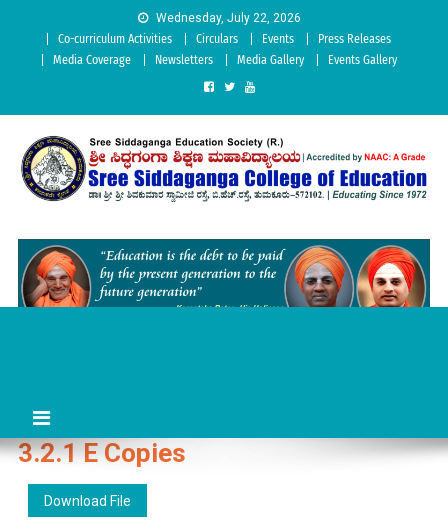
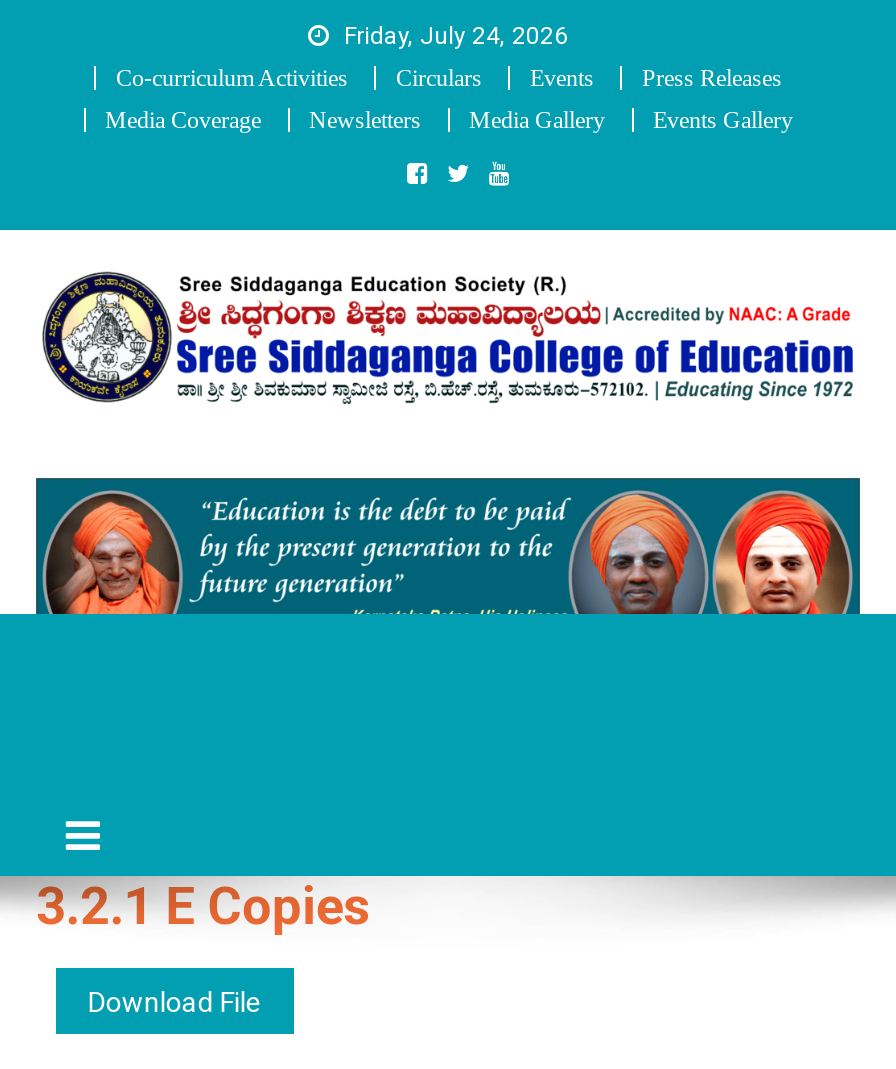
[155,11,300,25] Wednesday, July 22, 2026 -> [344,22,568,50] Friday, July 24, 2026

